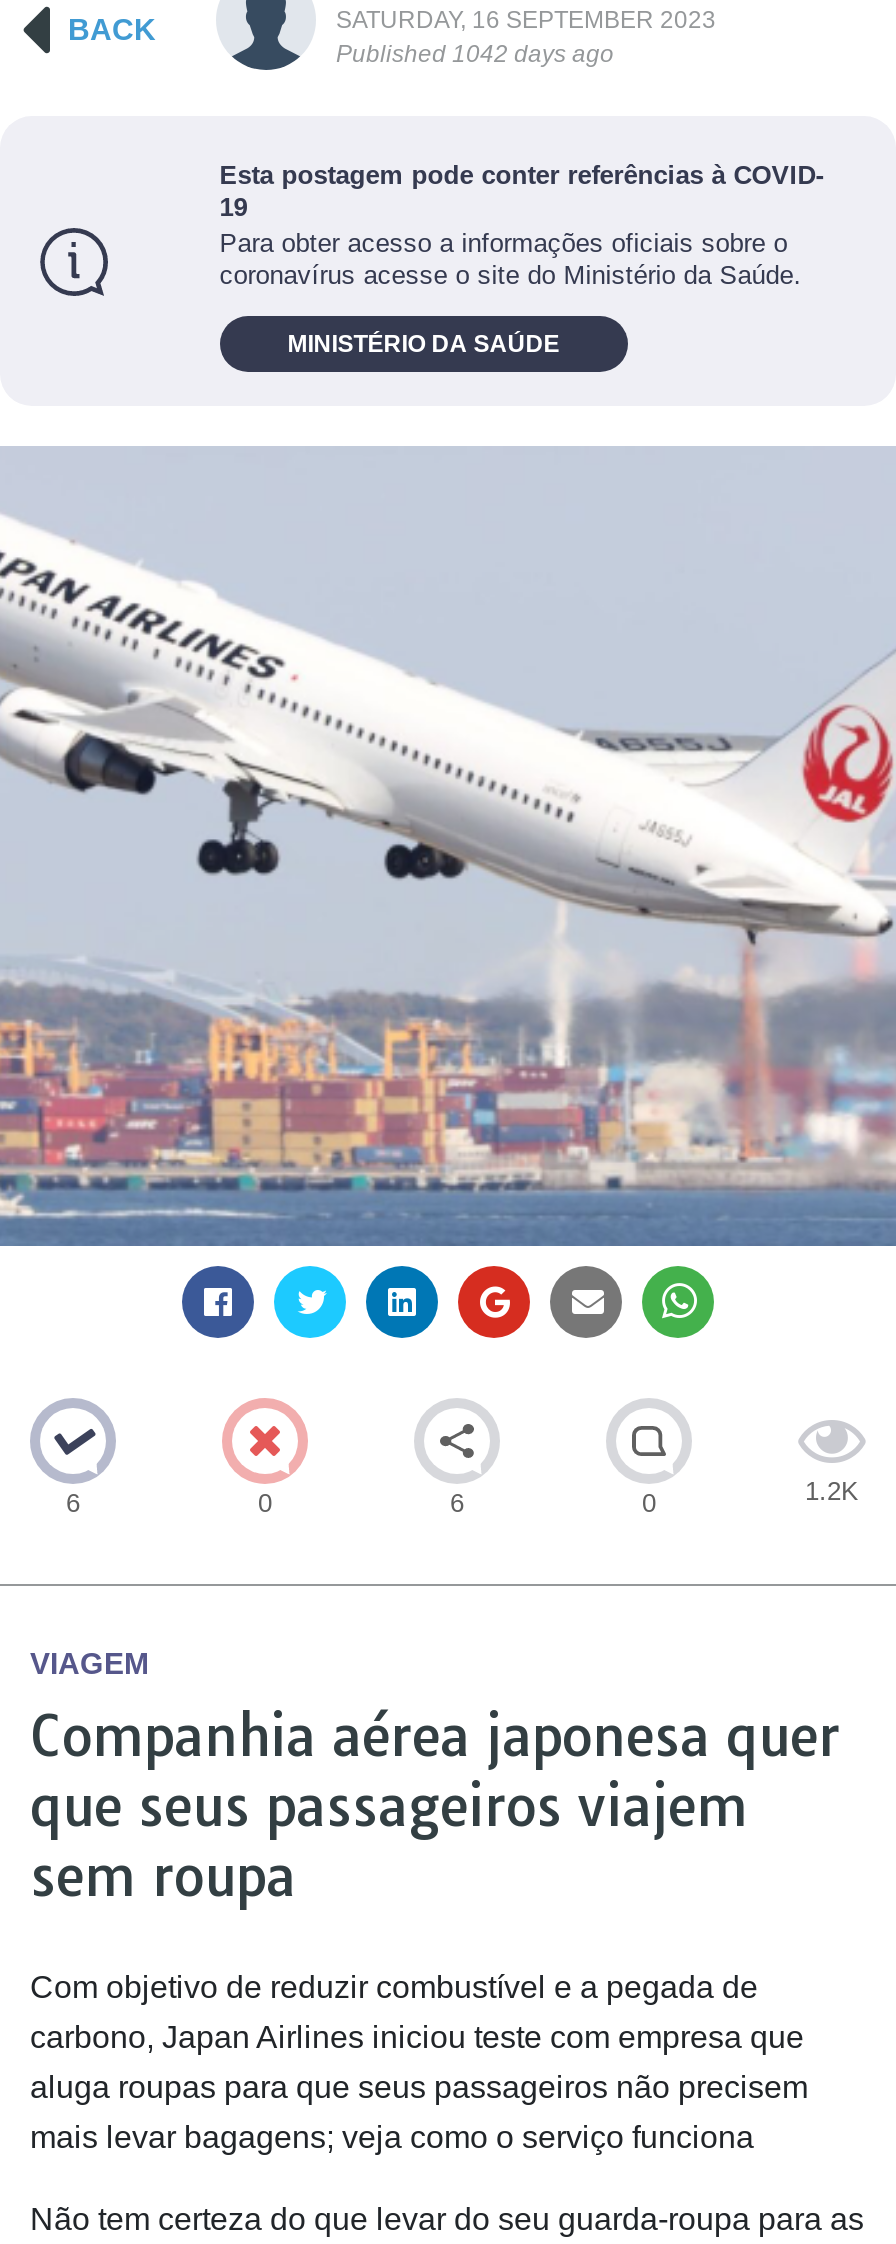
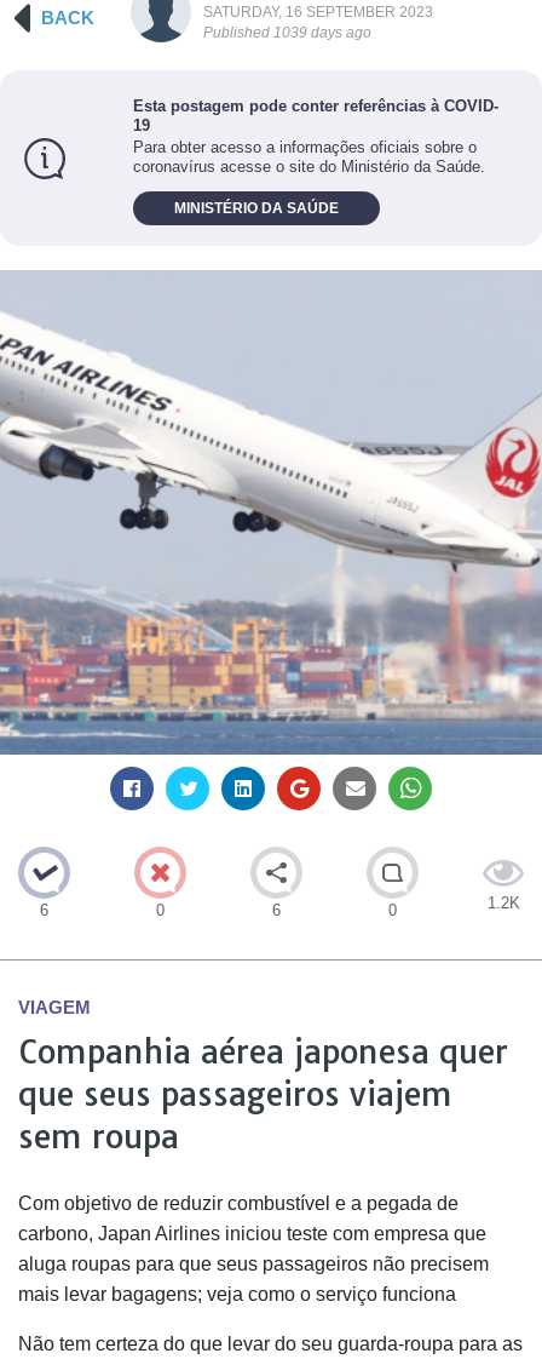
[336,40,614,68] Published 1042 days ago -> [203,24,371,41] Published 1039 days ago

